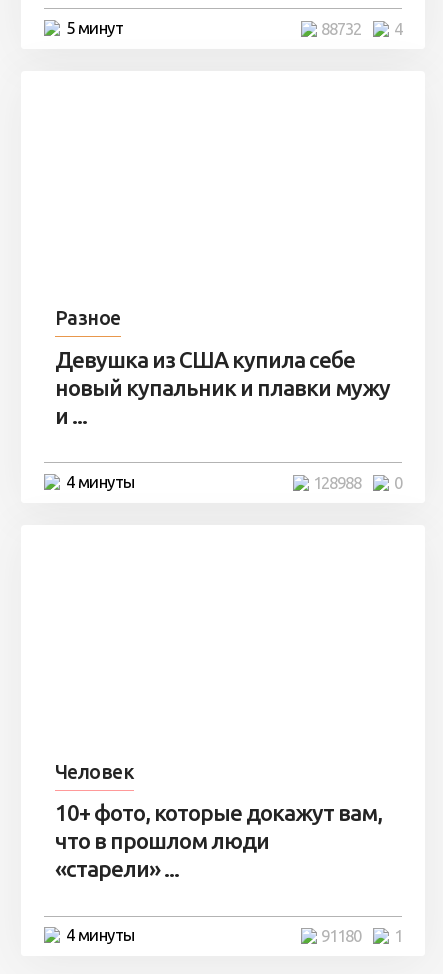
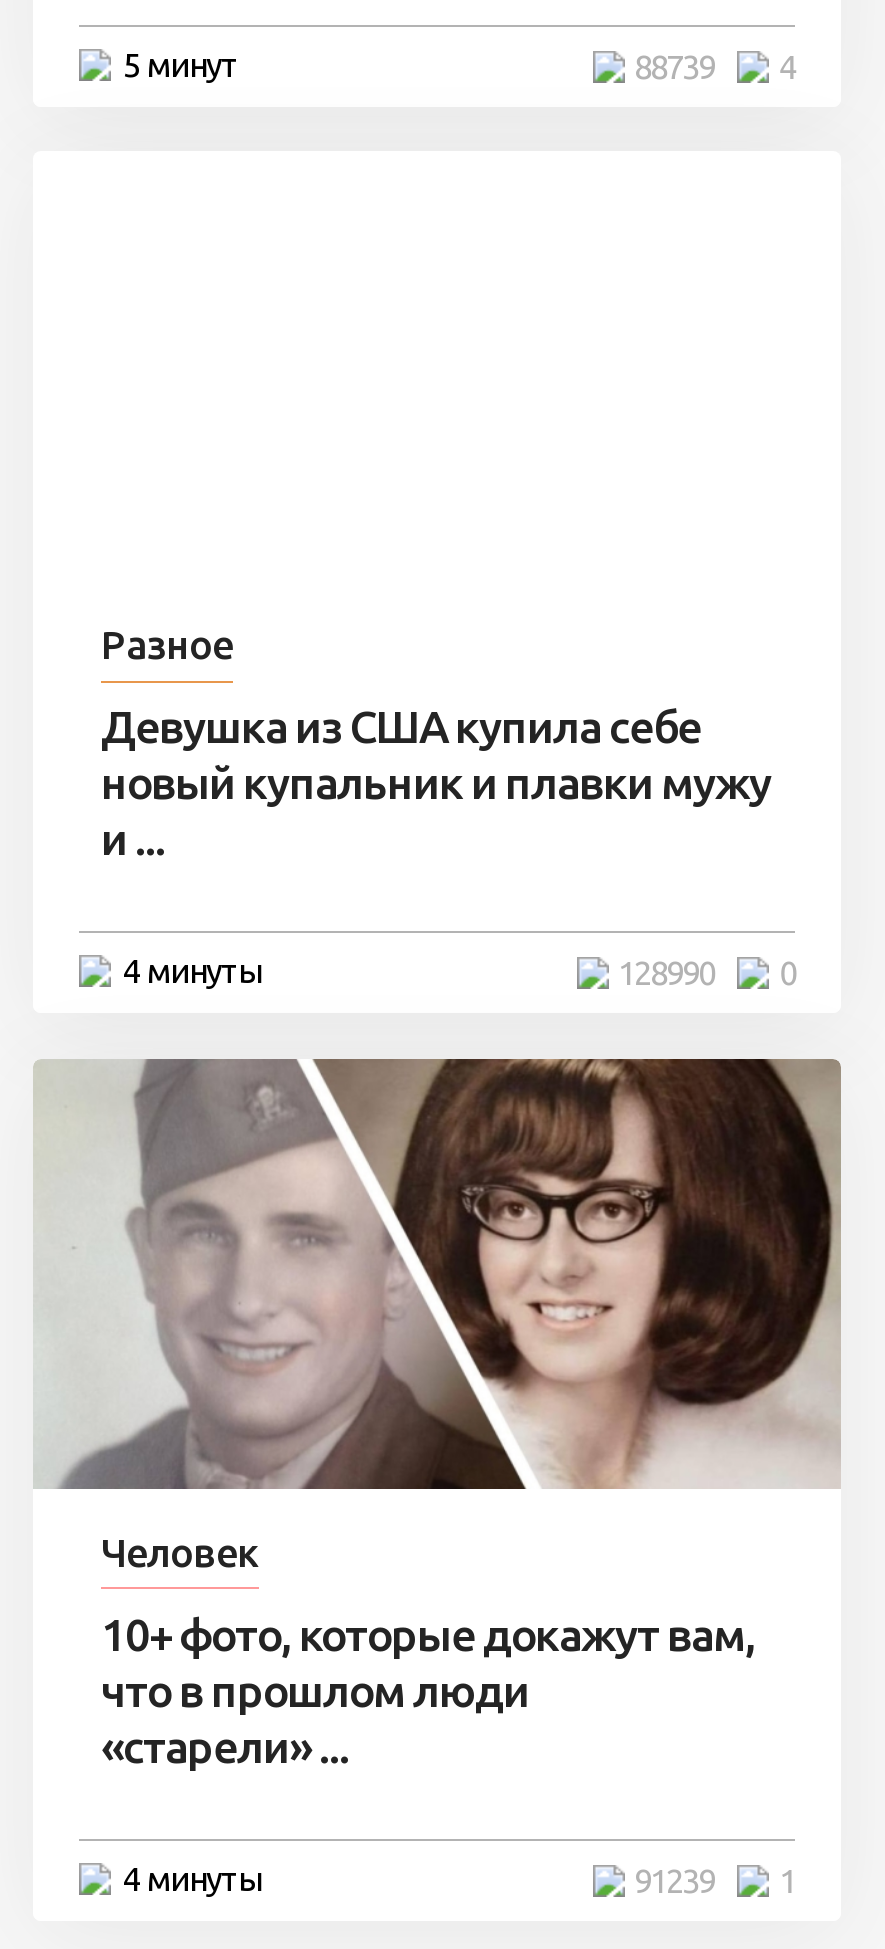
[321,19,402,38] 88732 4 -> [634,46,795,84] 88739 4
[313,473,402,492] 128988 0 -> [618,954,795,992] 128990 0
none -> [33,1056,843,1492] [image]
[321,926,402,945] 91180 1 -> [634,1861,795,1899] 91239 1

